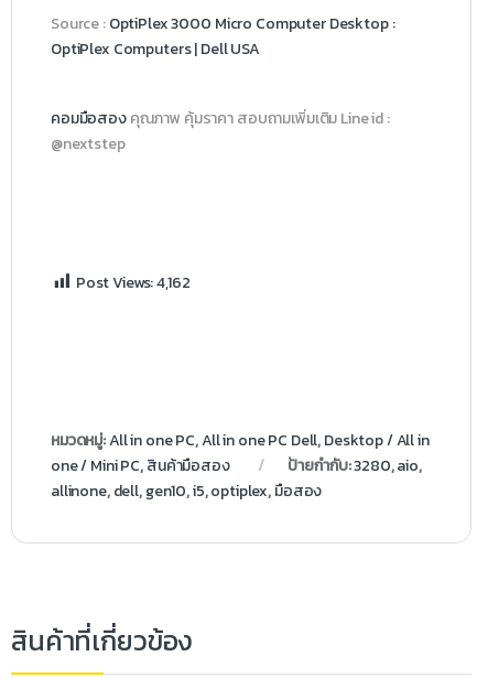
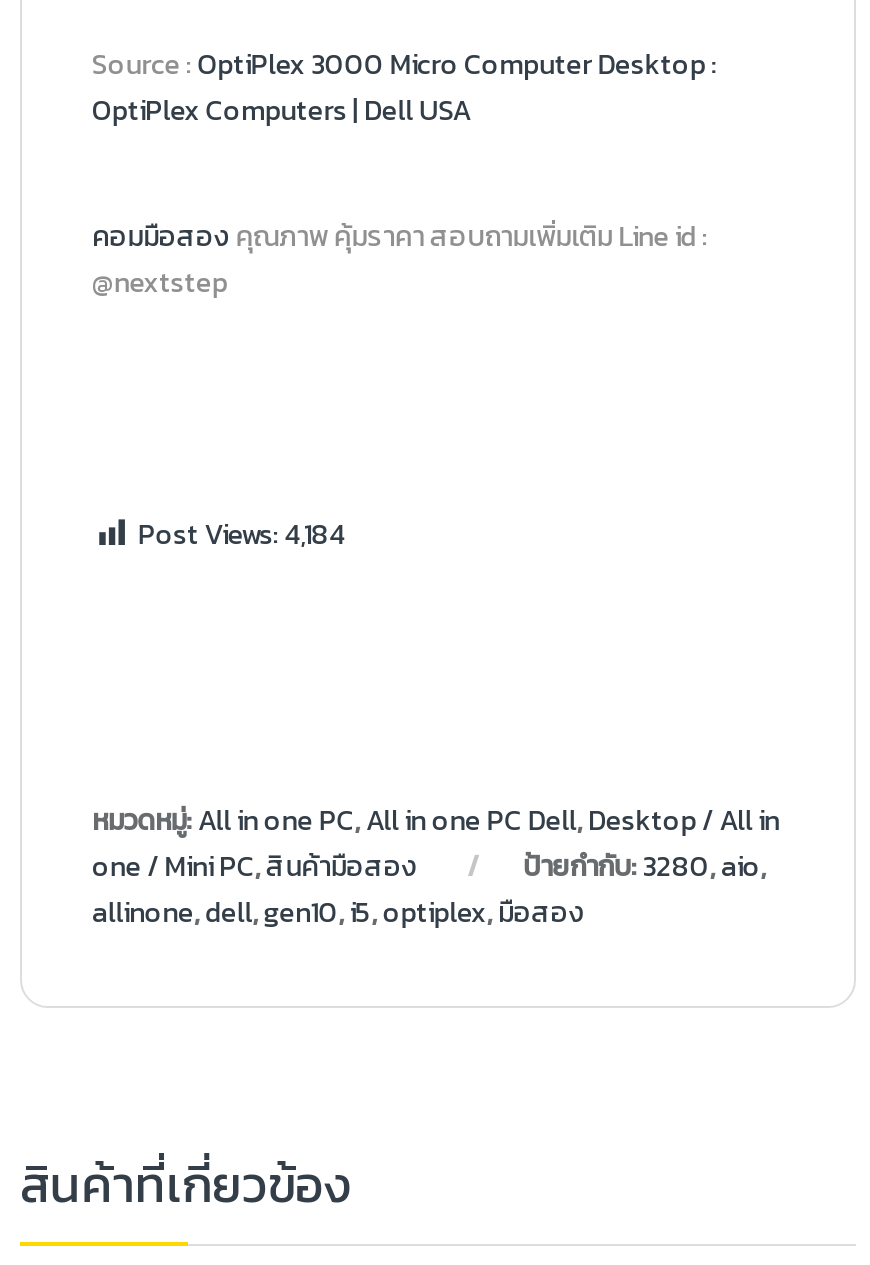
[76,271,190,294] Post Views: 4,162 -> [138,513,345,555] Post Views: 4,184

